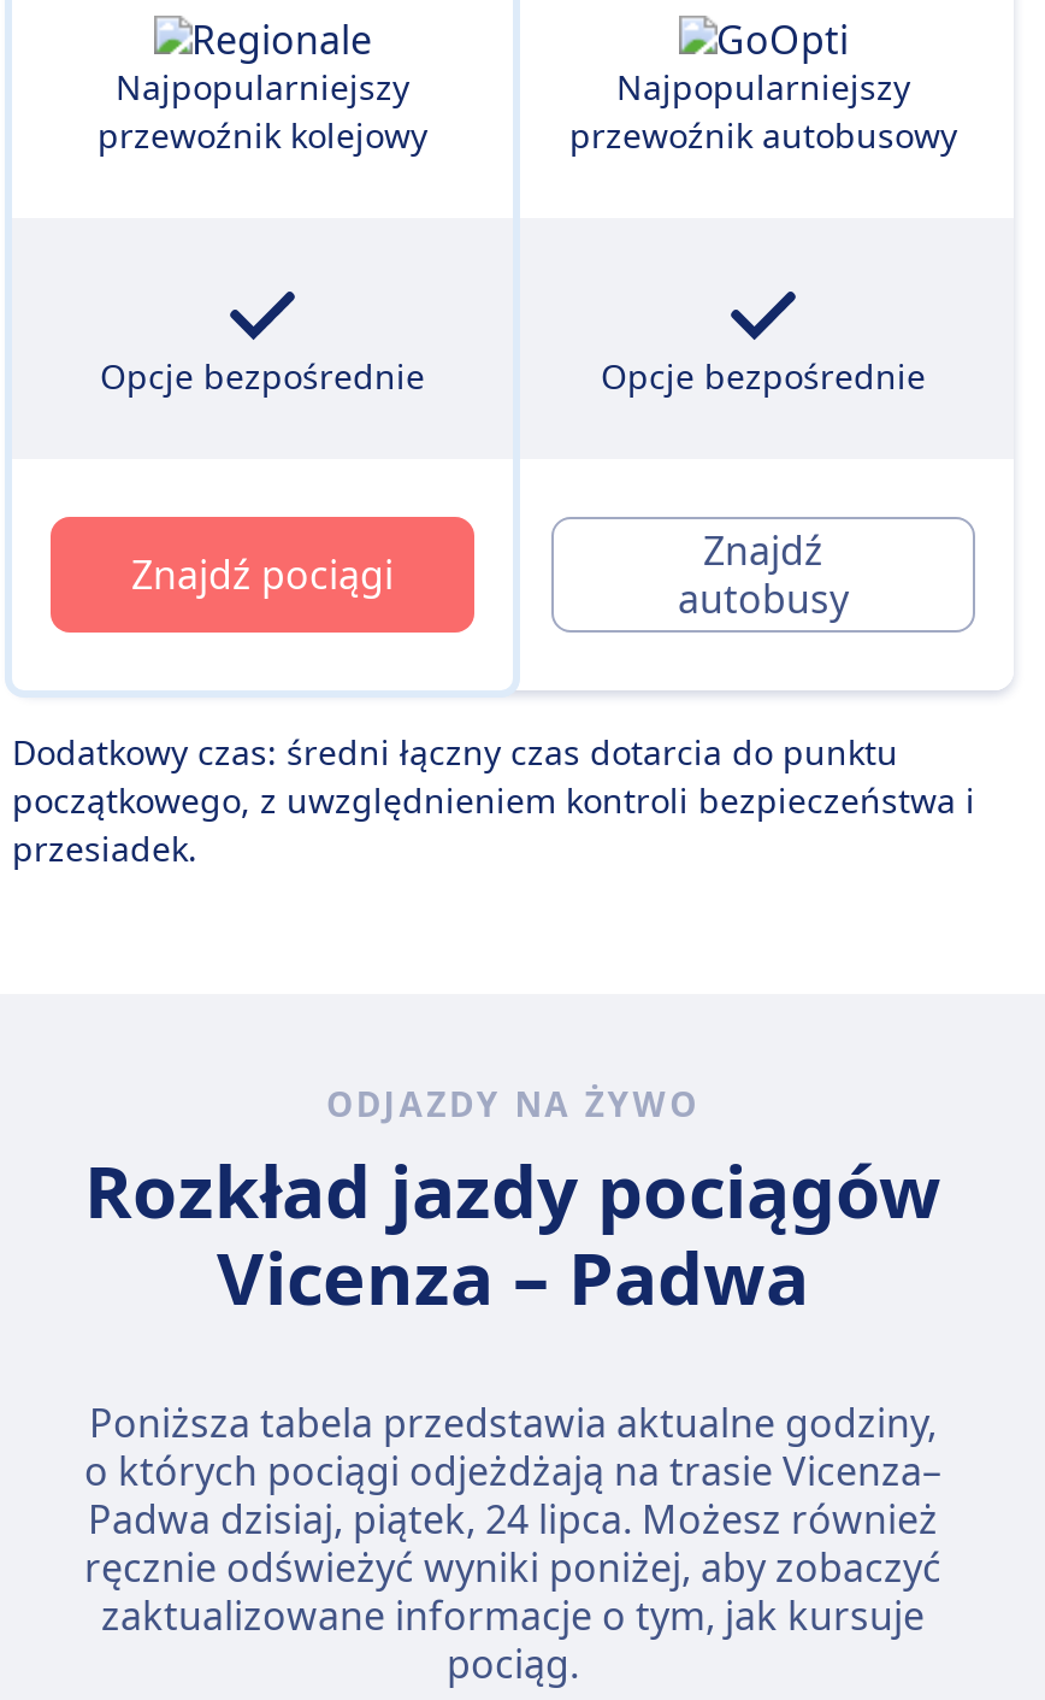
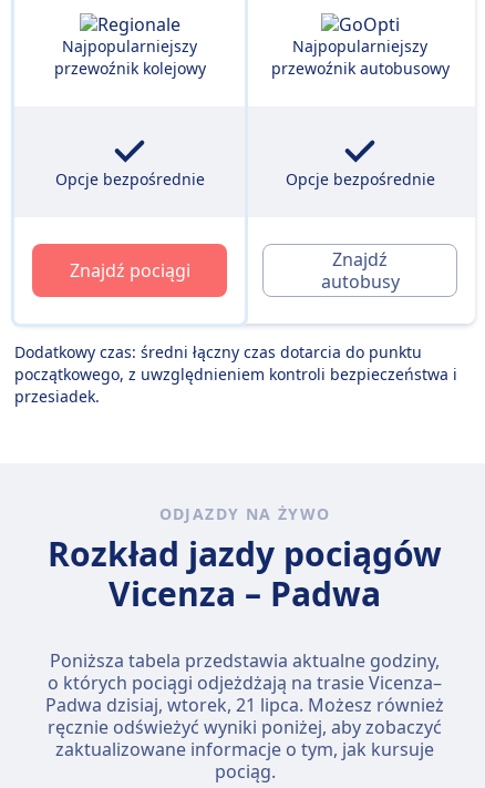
[88,1493,938,1546] Padwa dzisiaj, piątek, 24 lipca. Możesz również -> [45,693,444,717] Padwa dzisiaj, wtorek, 21 lipca. Możesz również

